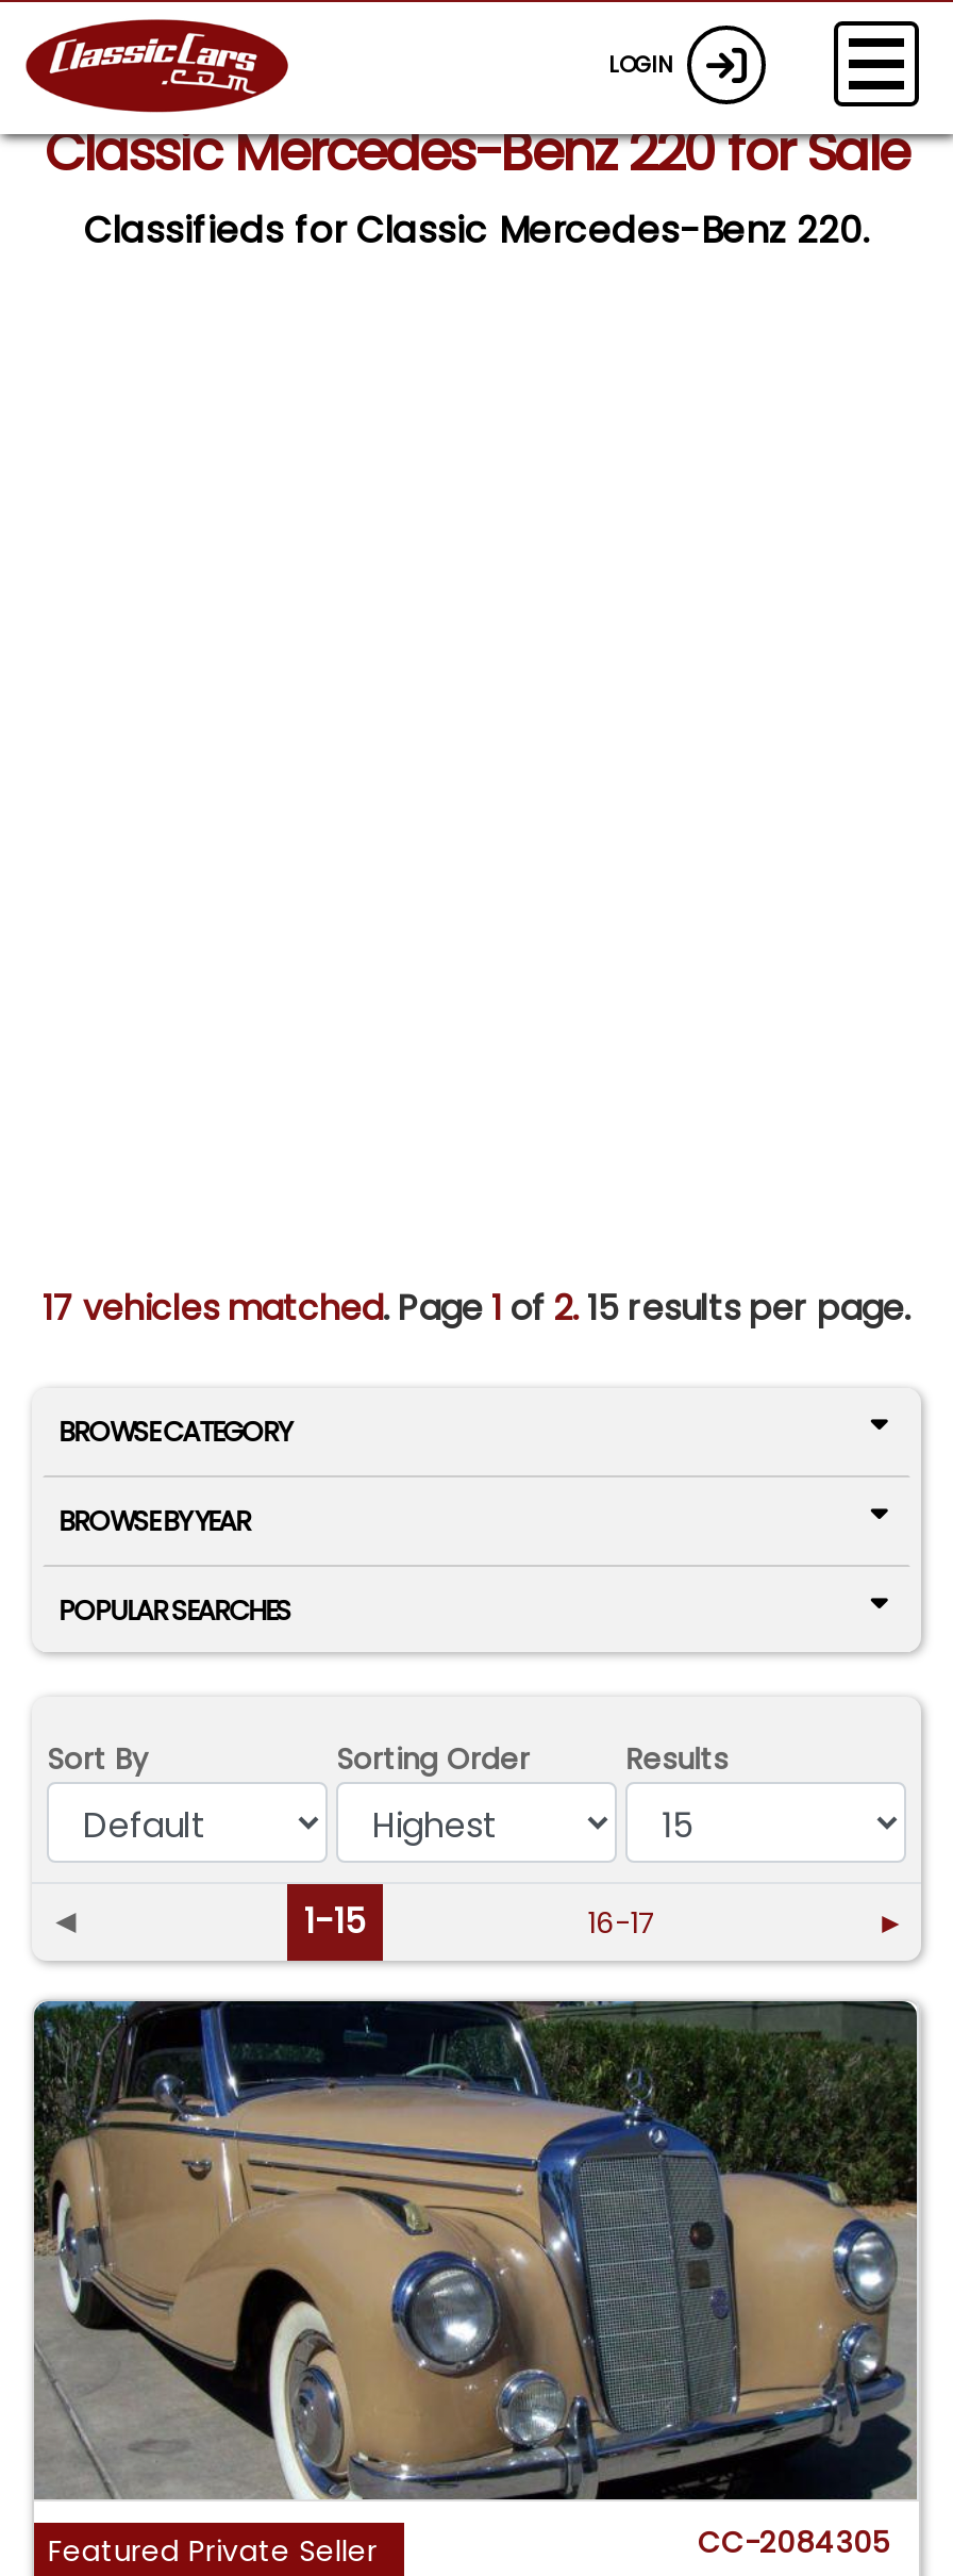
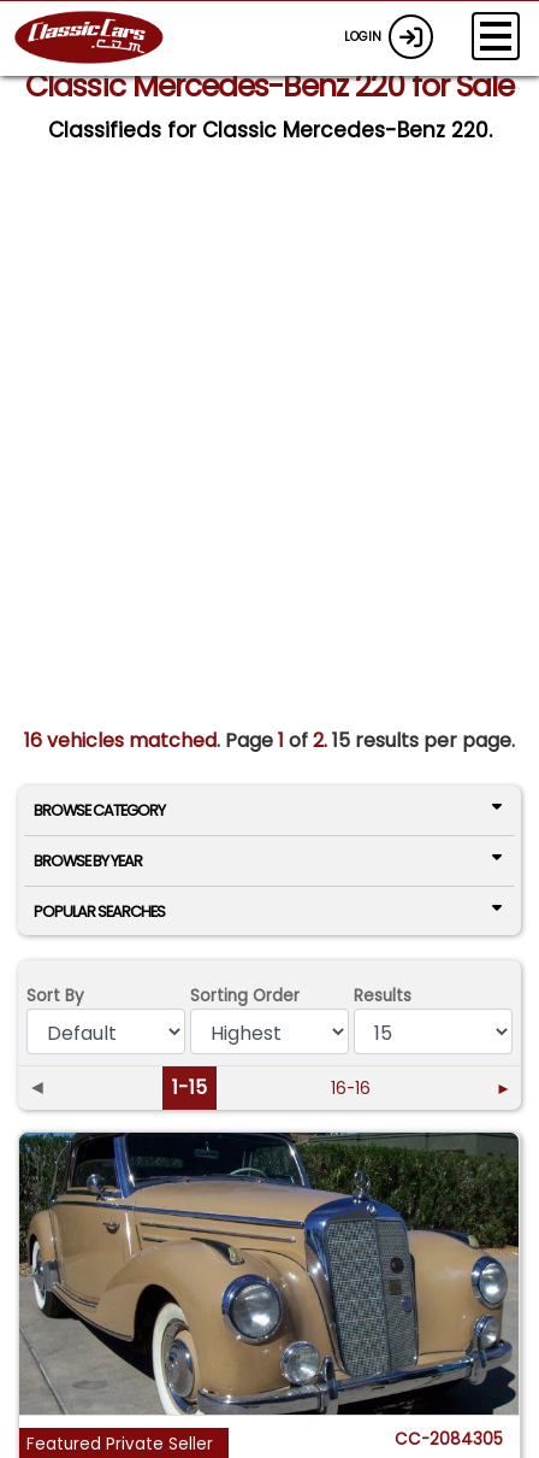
[43,1284,910,1333] 17 vehicles matched. Page 1 of 2. 15 results per page. -> [24,727,515,754] 16 vehicles matched. Page 1 of 2. 15 results per page.
[587,1904,655,1944] 16-17 -> [331,1078,371,1100] 16-16

